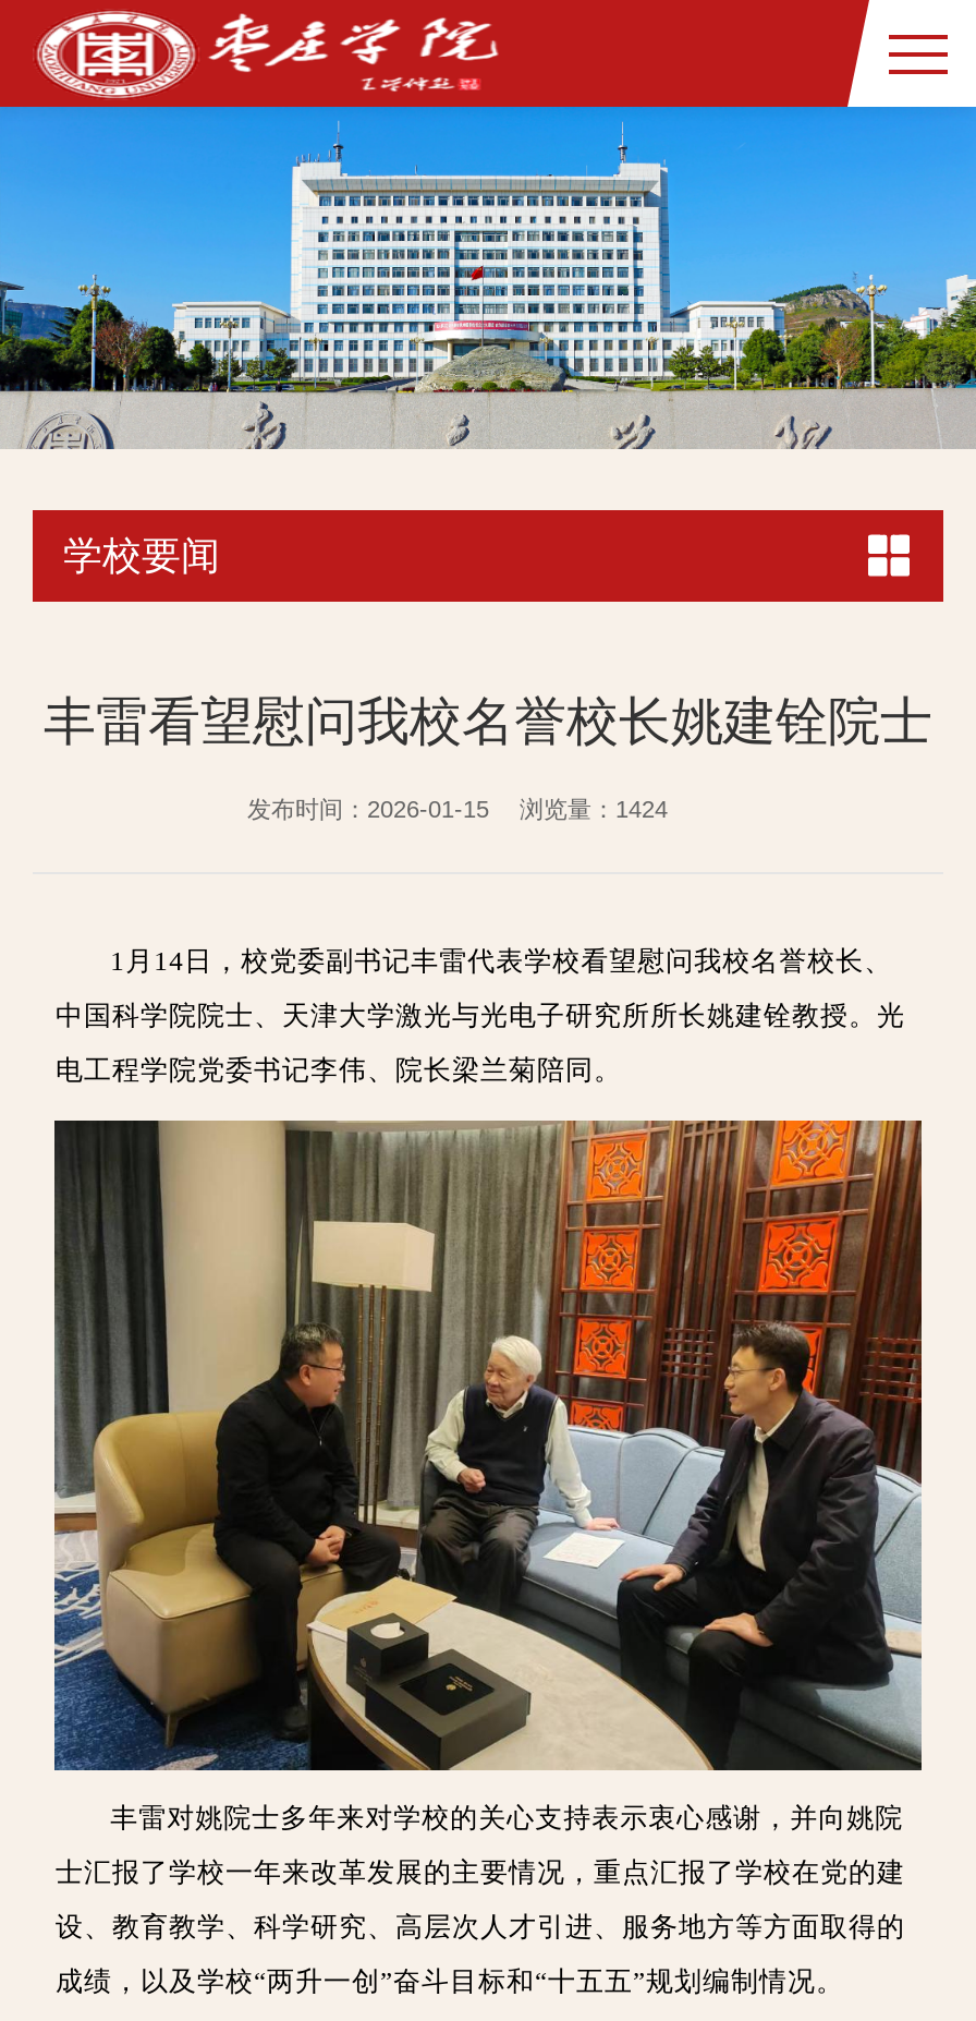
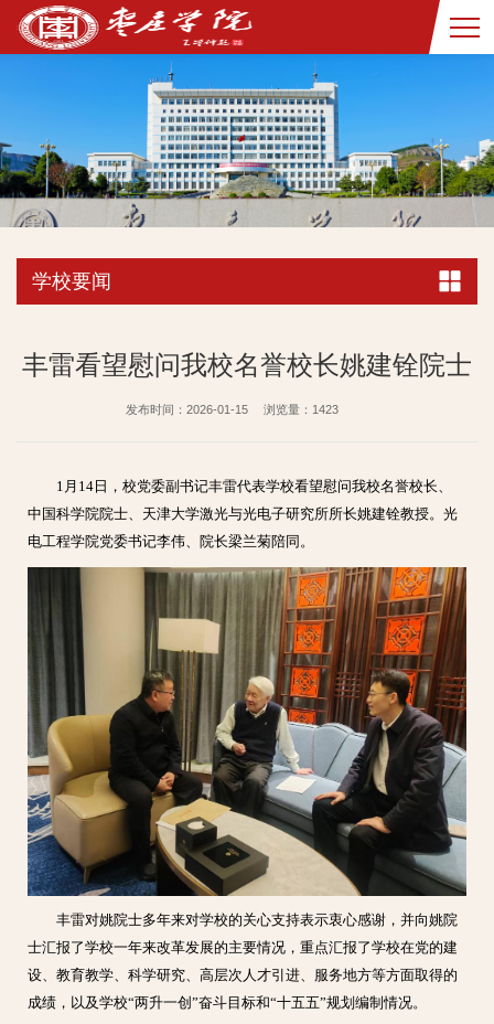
[247,796,668,823] 发布时间：2026-01-15 浏览量：1424 -> [125,403,338,416] 发布时间：2026-01-15 浏览量：1423

